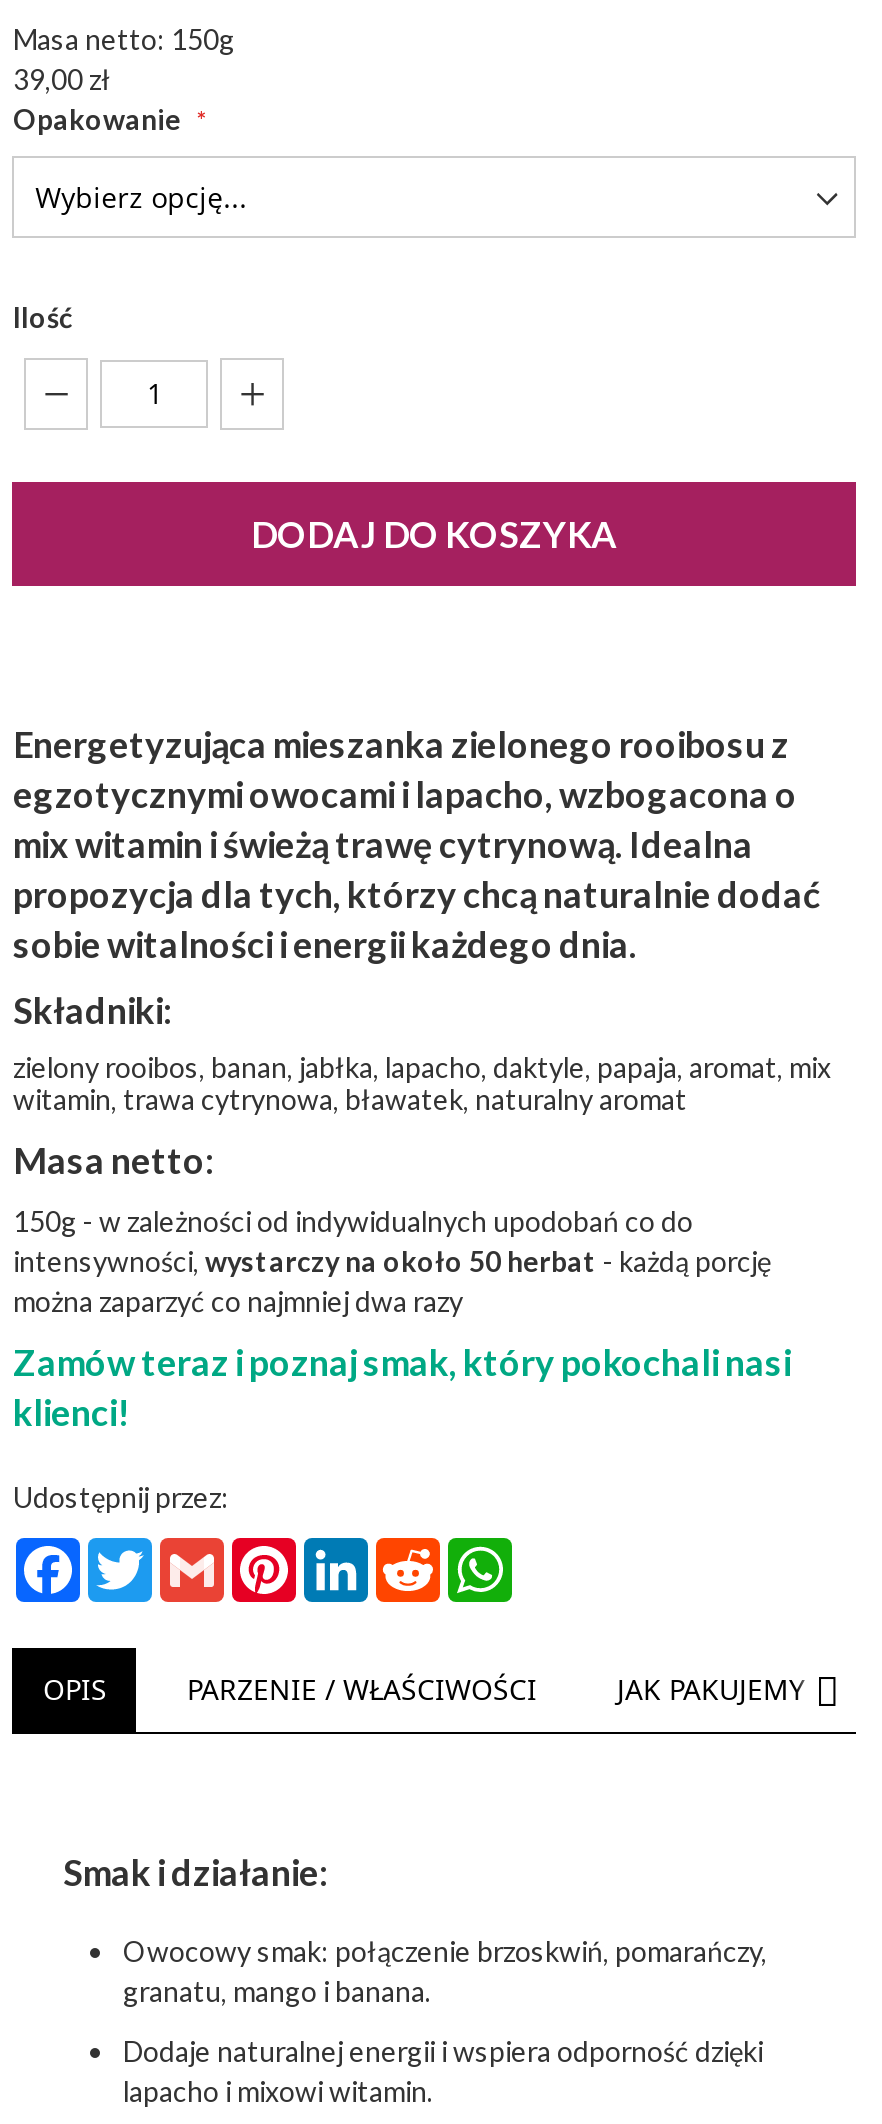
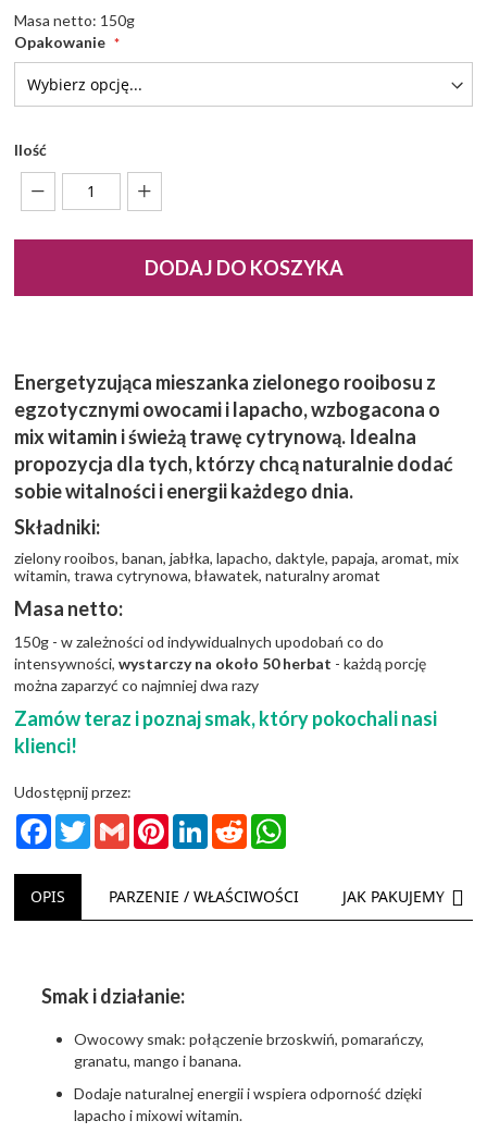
[13,62,111,96] 39,00 zł -> none

